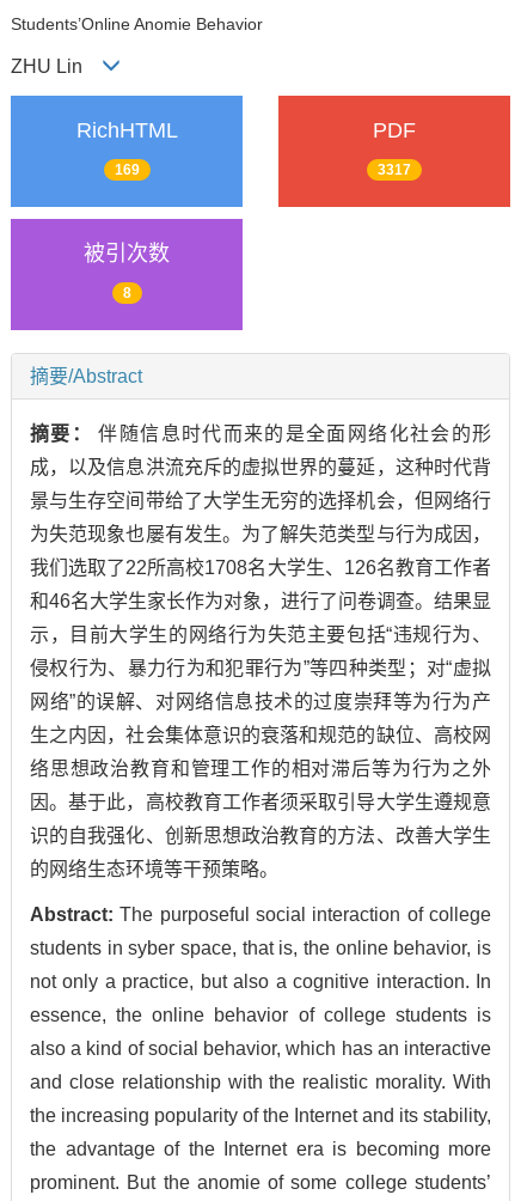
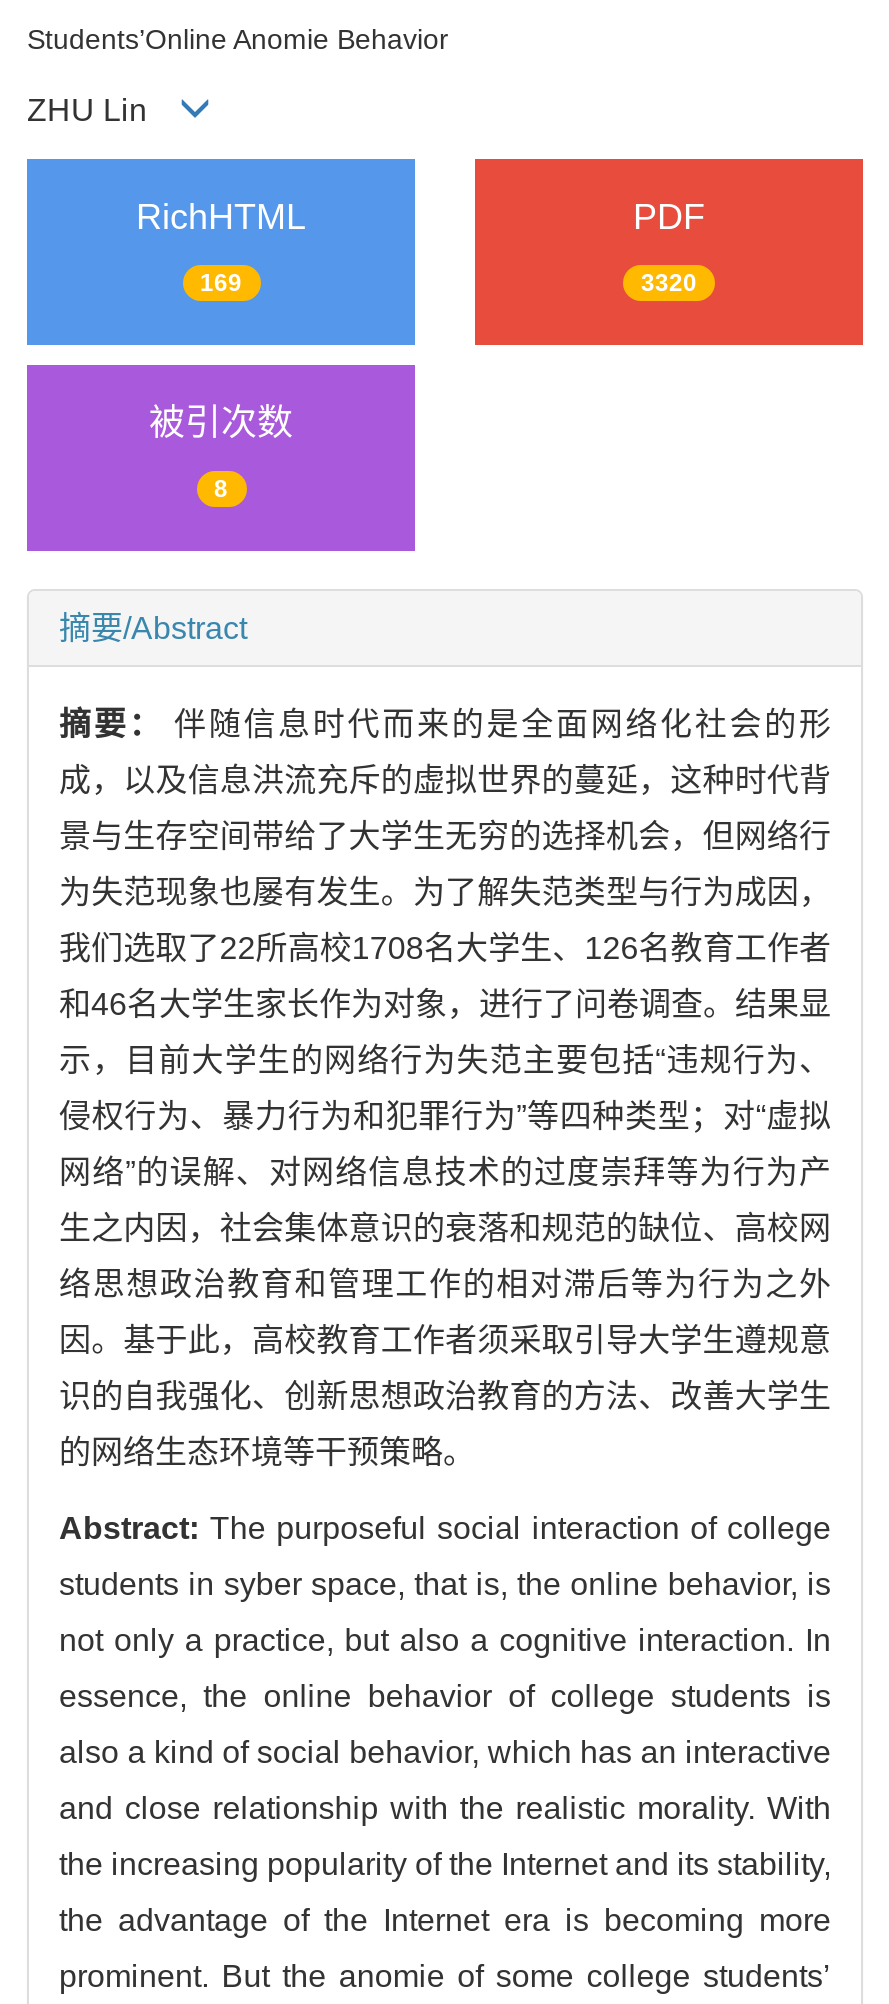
[378,162,411,178] 3317 -> [641,269,697,297] 3320

